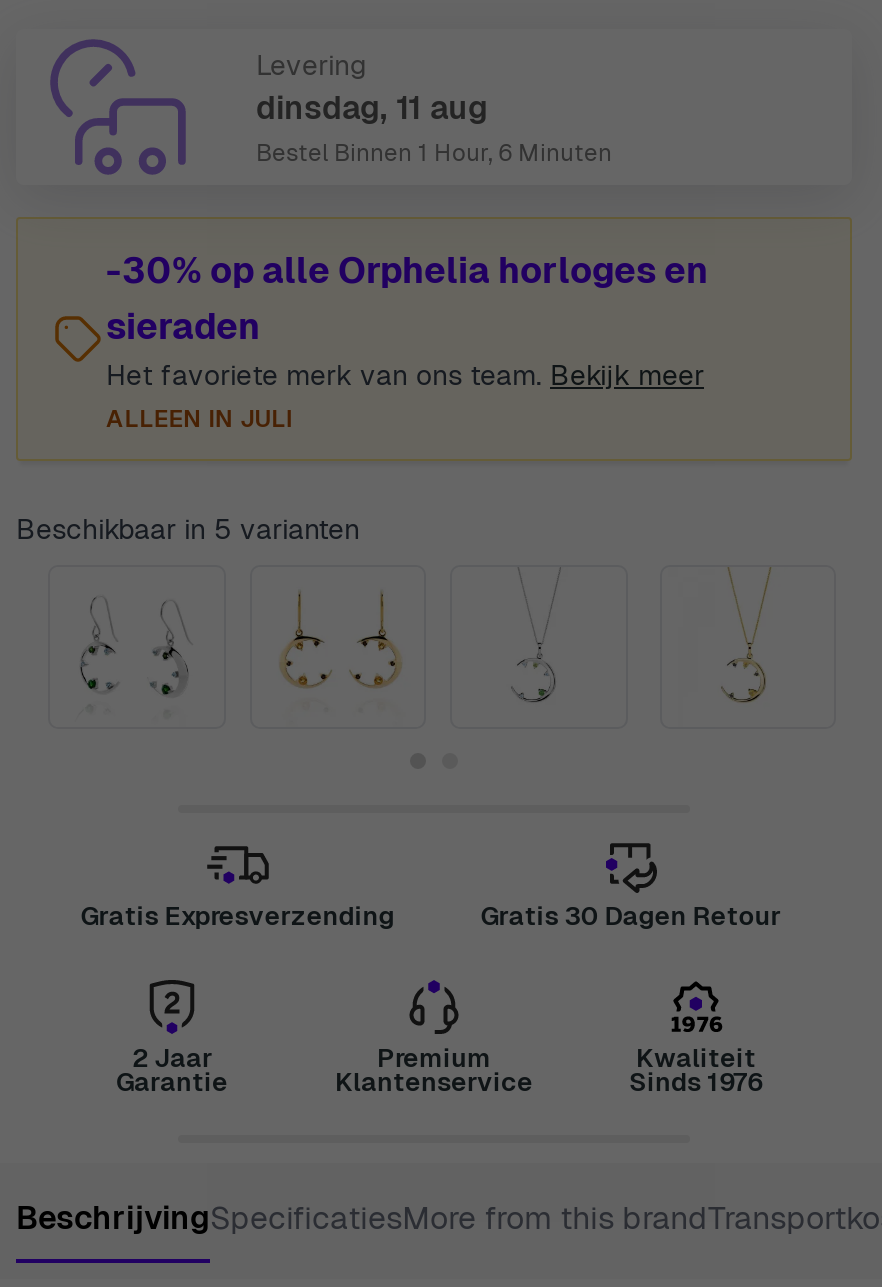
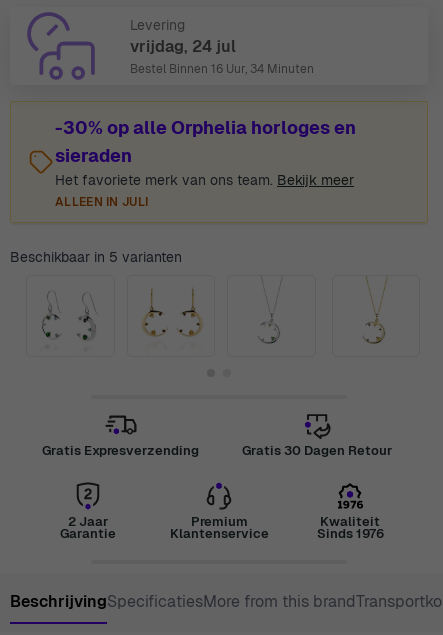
[256,87,612,169] dinsdag, 11 aug | Bestel Binnen 1 Hour, 6 Minuten -> [130,36,314,77] vrijdag, 24 jul | Bestel Binnen 16 Uur, 34 Minuten

